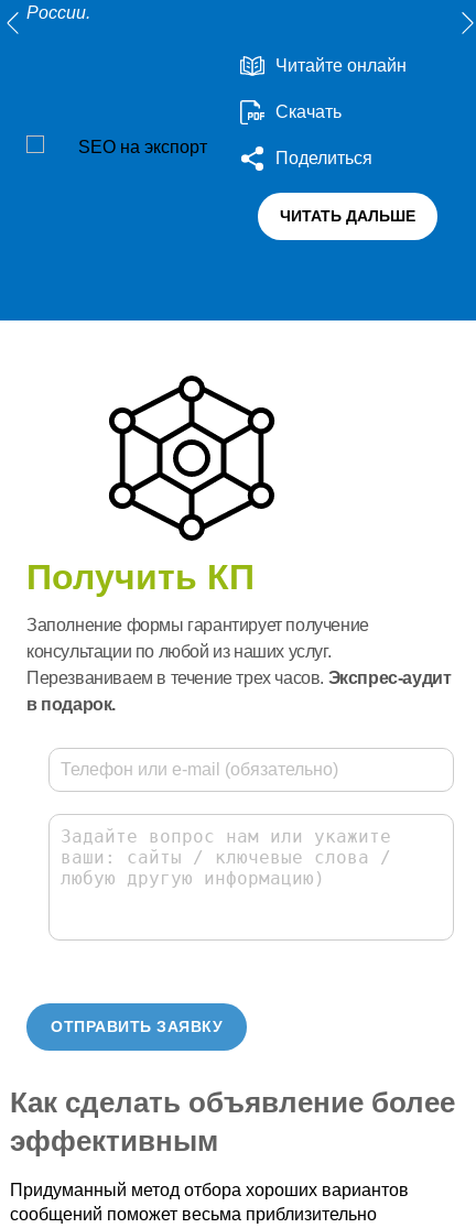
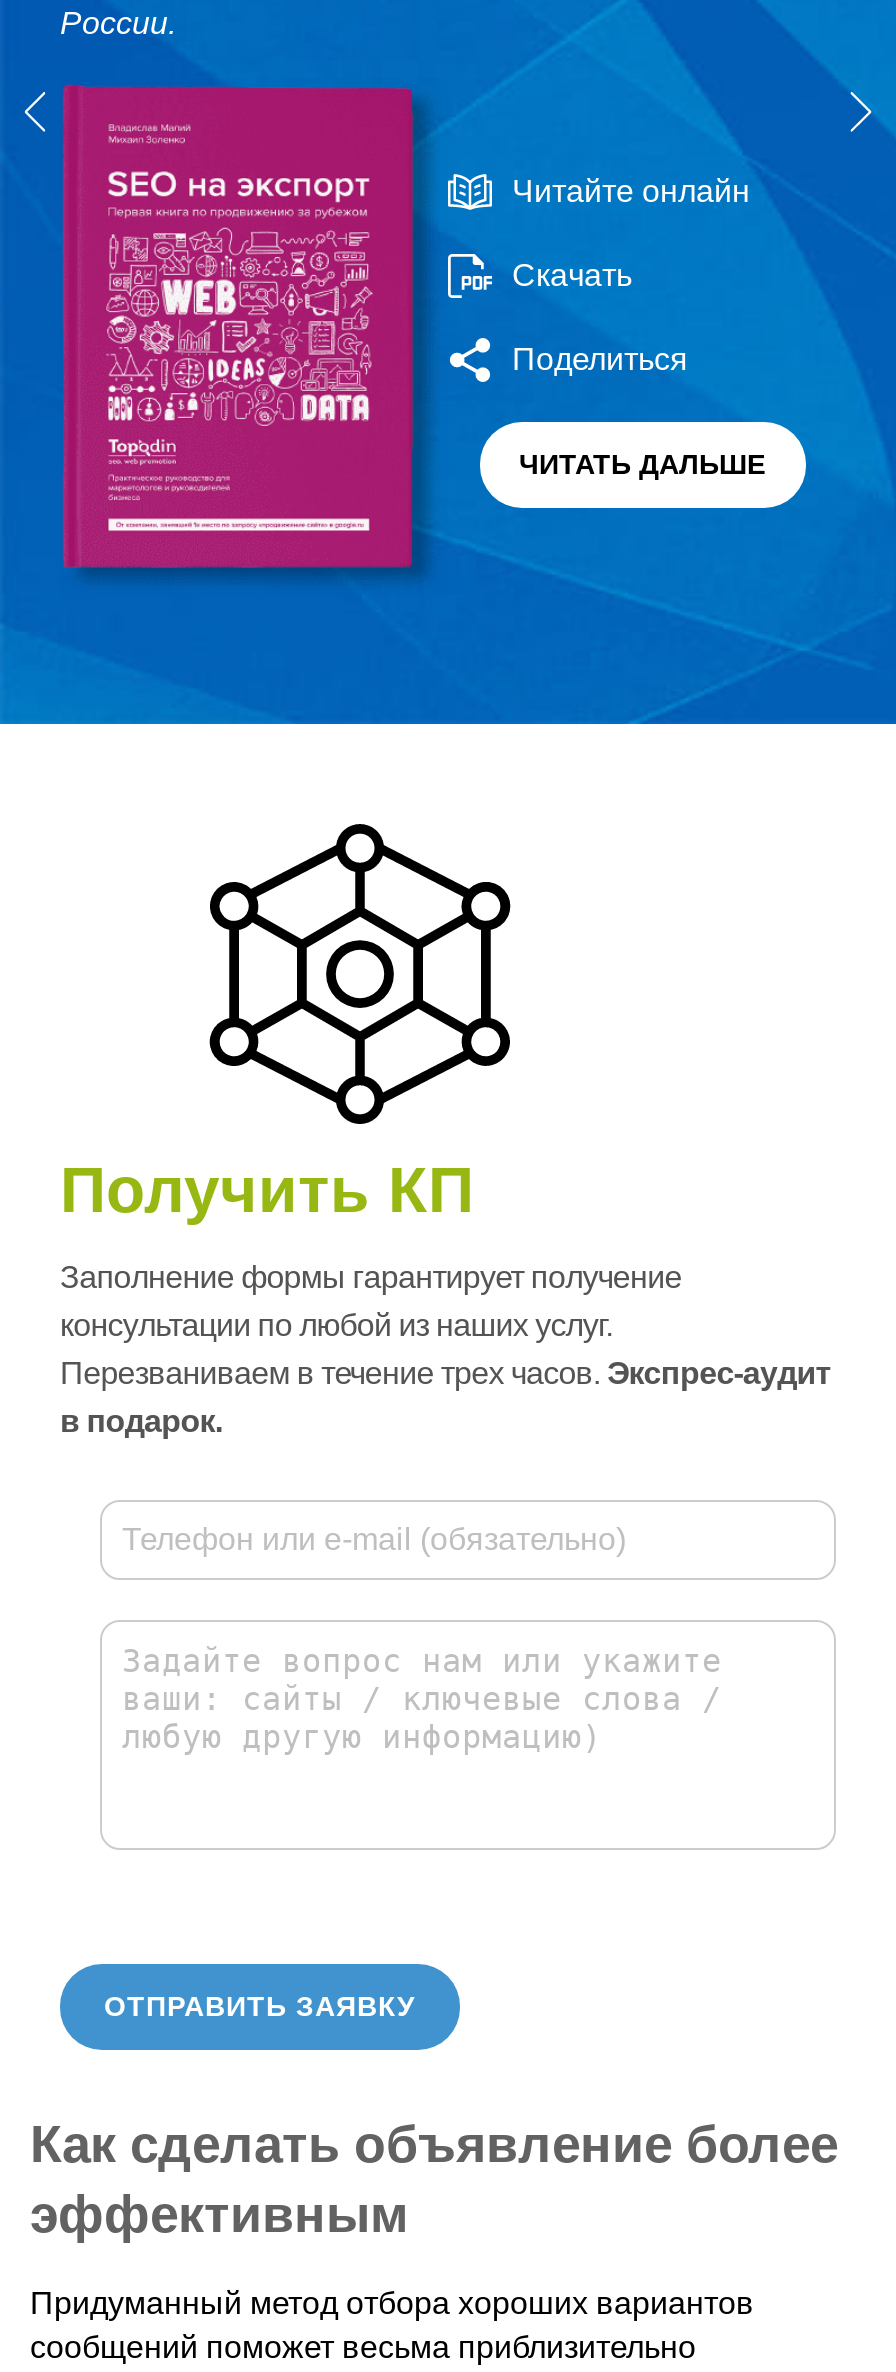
none -> [60,84,430,580] [image]

